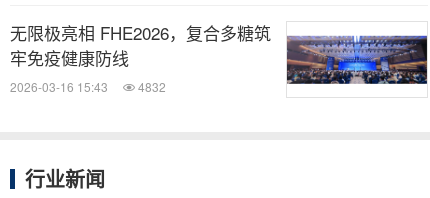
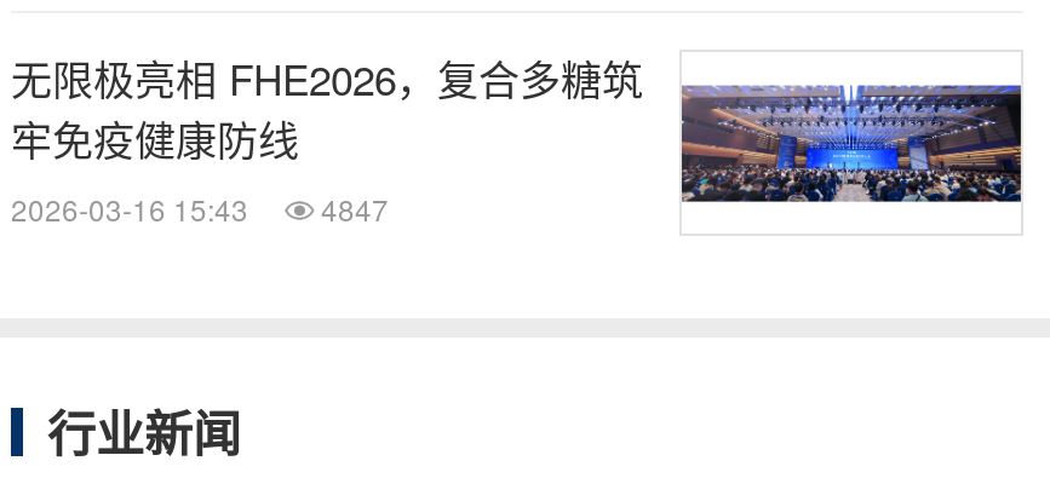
[10,78,166,95] 2026-03-16 15:43 4832 -> [11,188,389,229] 2026-03-16 15:43 4847

